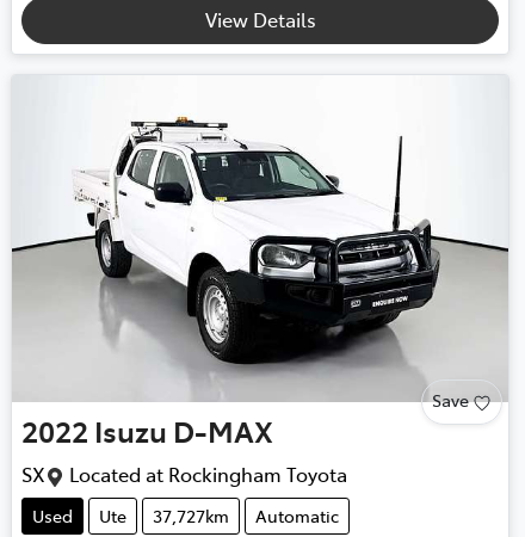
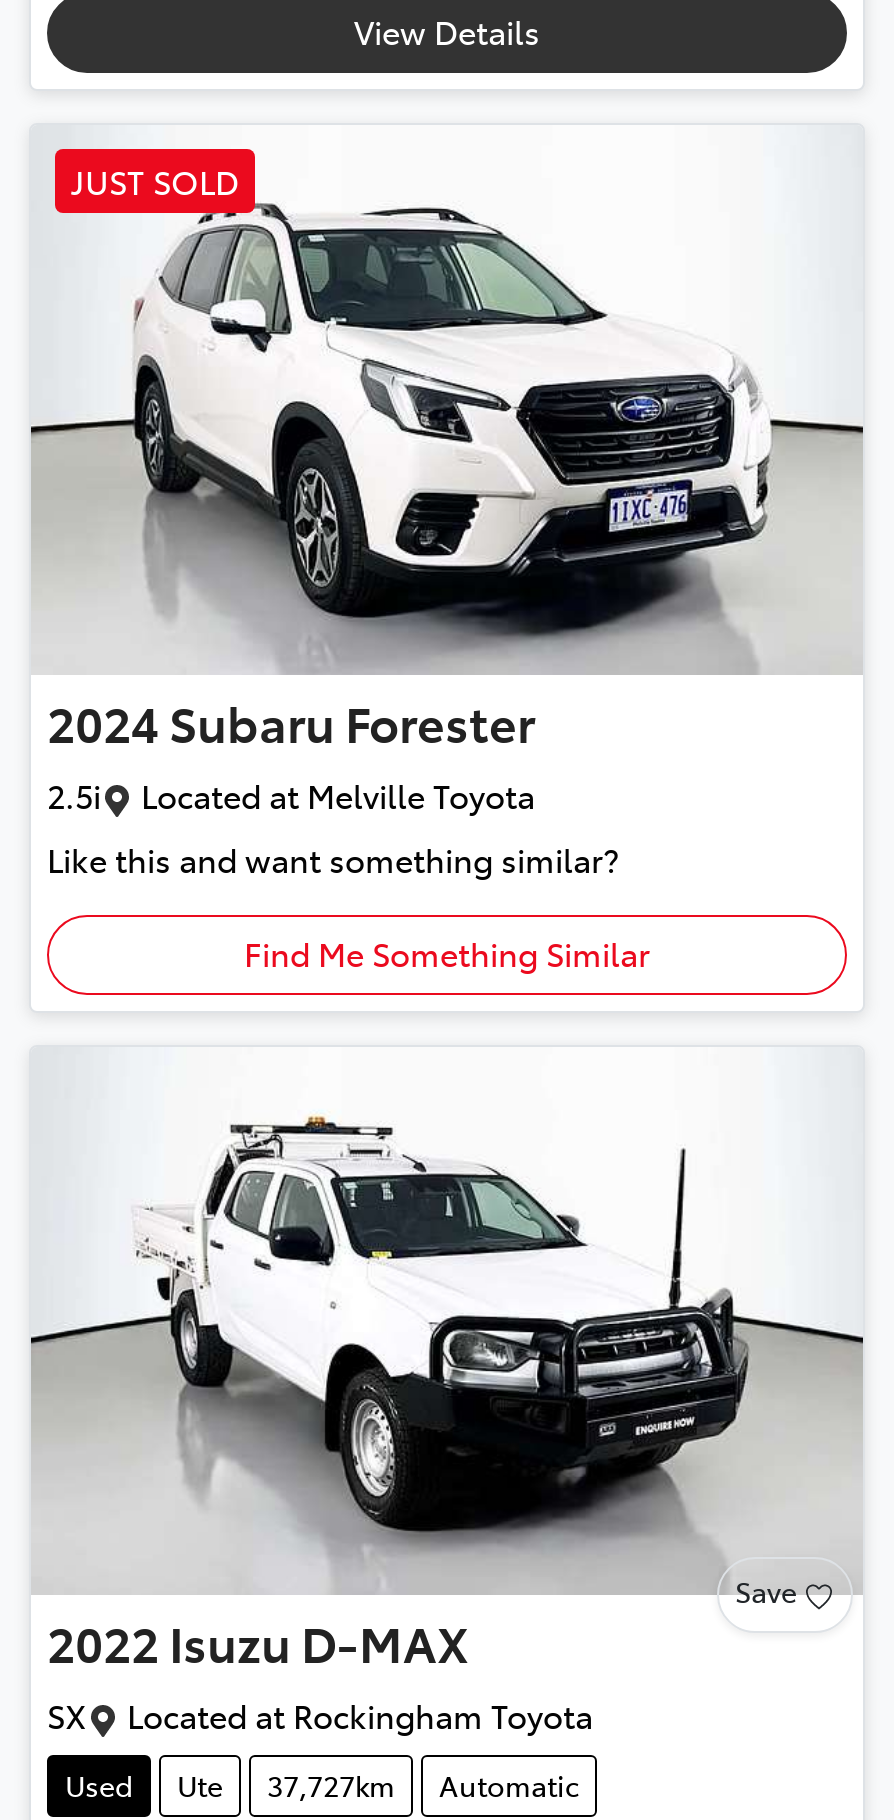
none -> [31,160,863,692] [image] | JUST SOLD
none -> [47,689,650,975] 2024 Subaru Forester | 2.5i | Located at Melville Toyota | Like this and want something similar? | Find Me Something Similar

